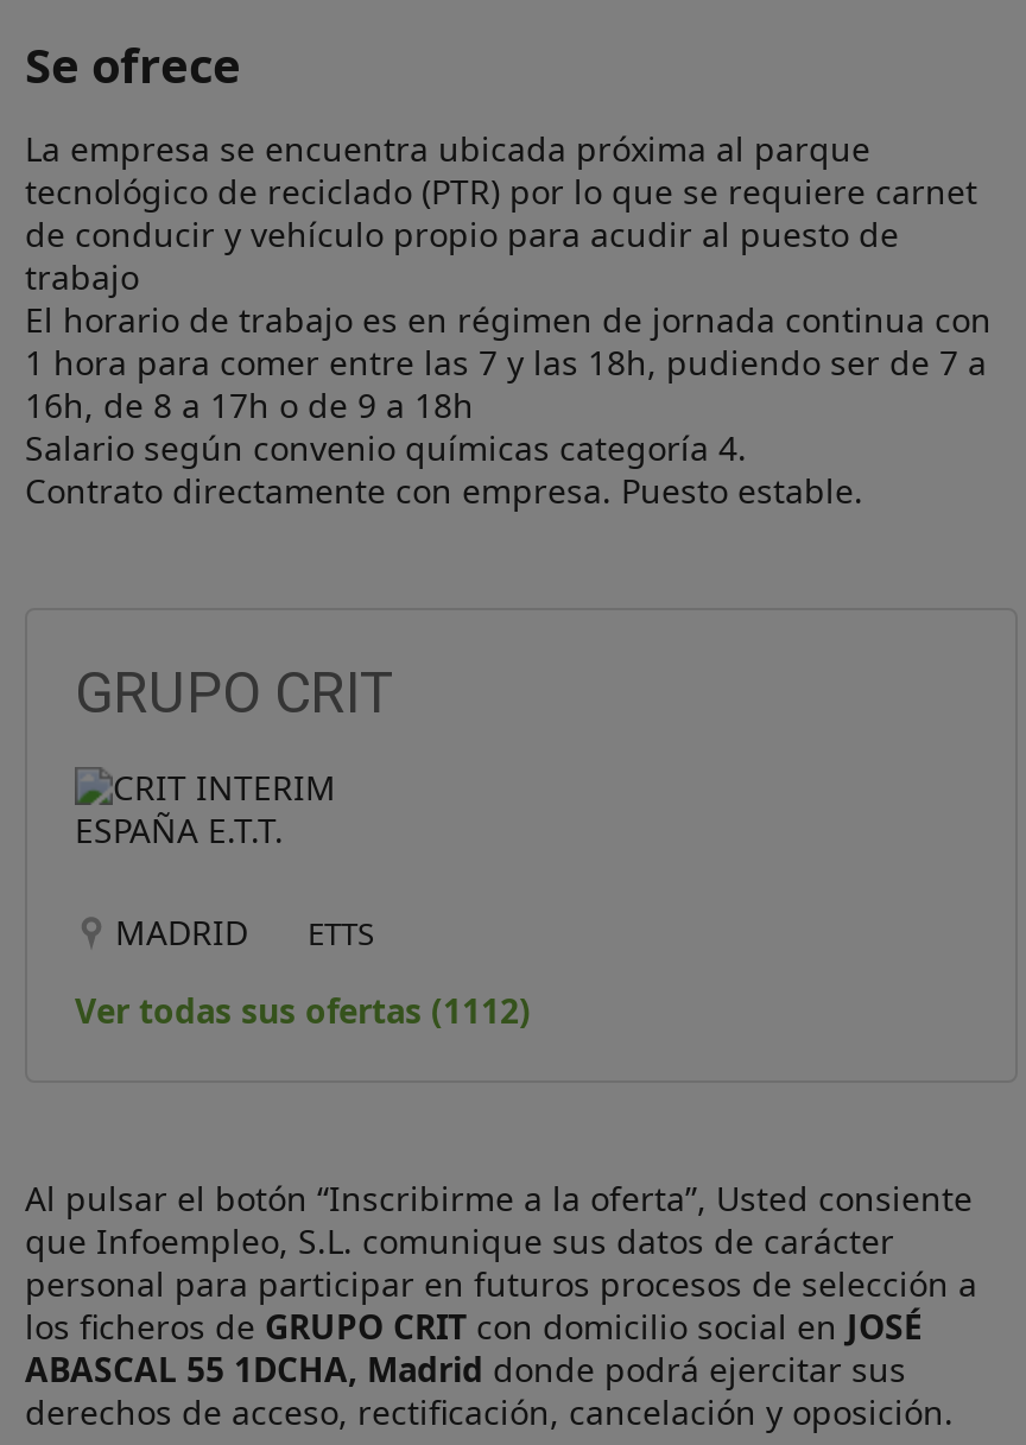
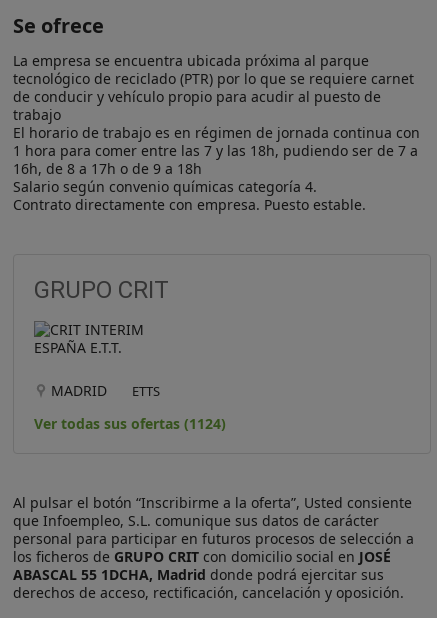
[75,987,531,1033] Ver todas sus ofertas (1112) -> [34,414,226,433] Ver todas sus ofertas (1124)

